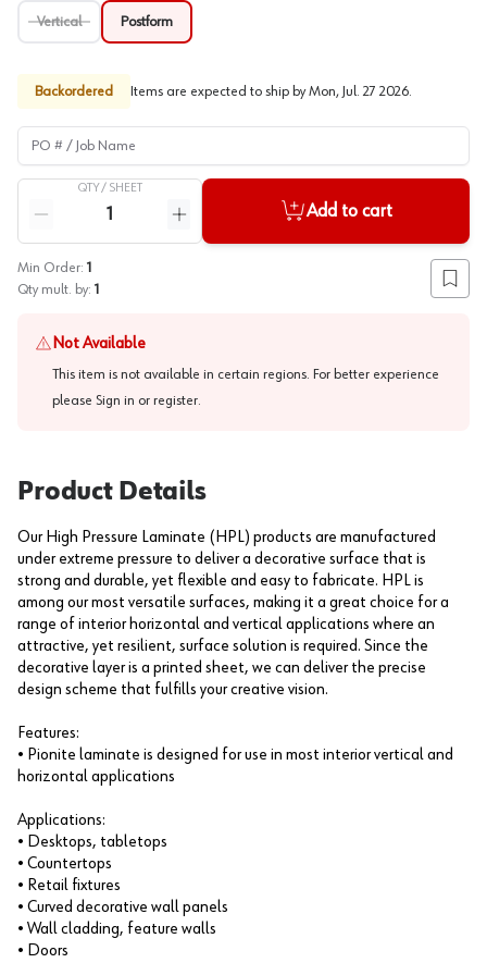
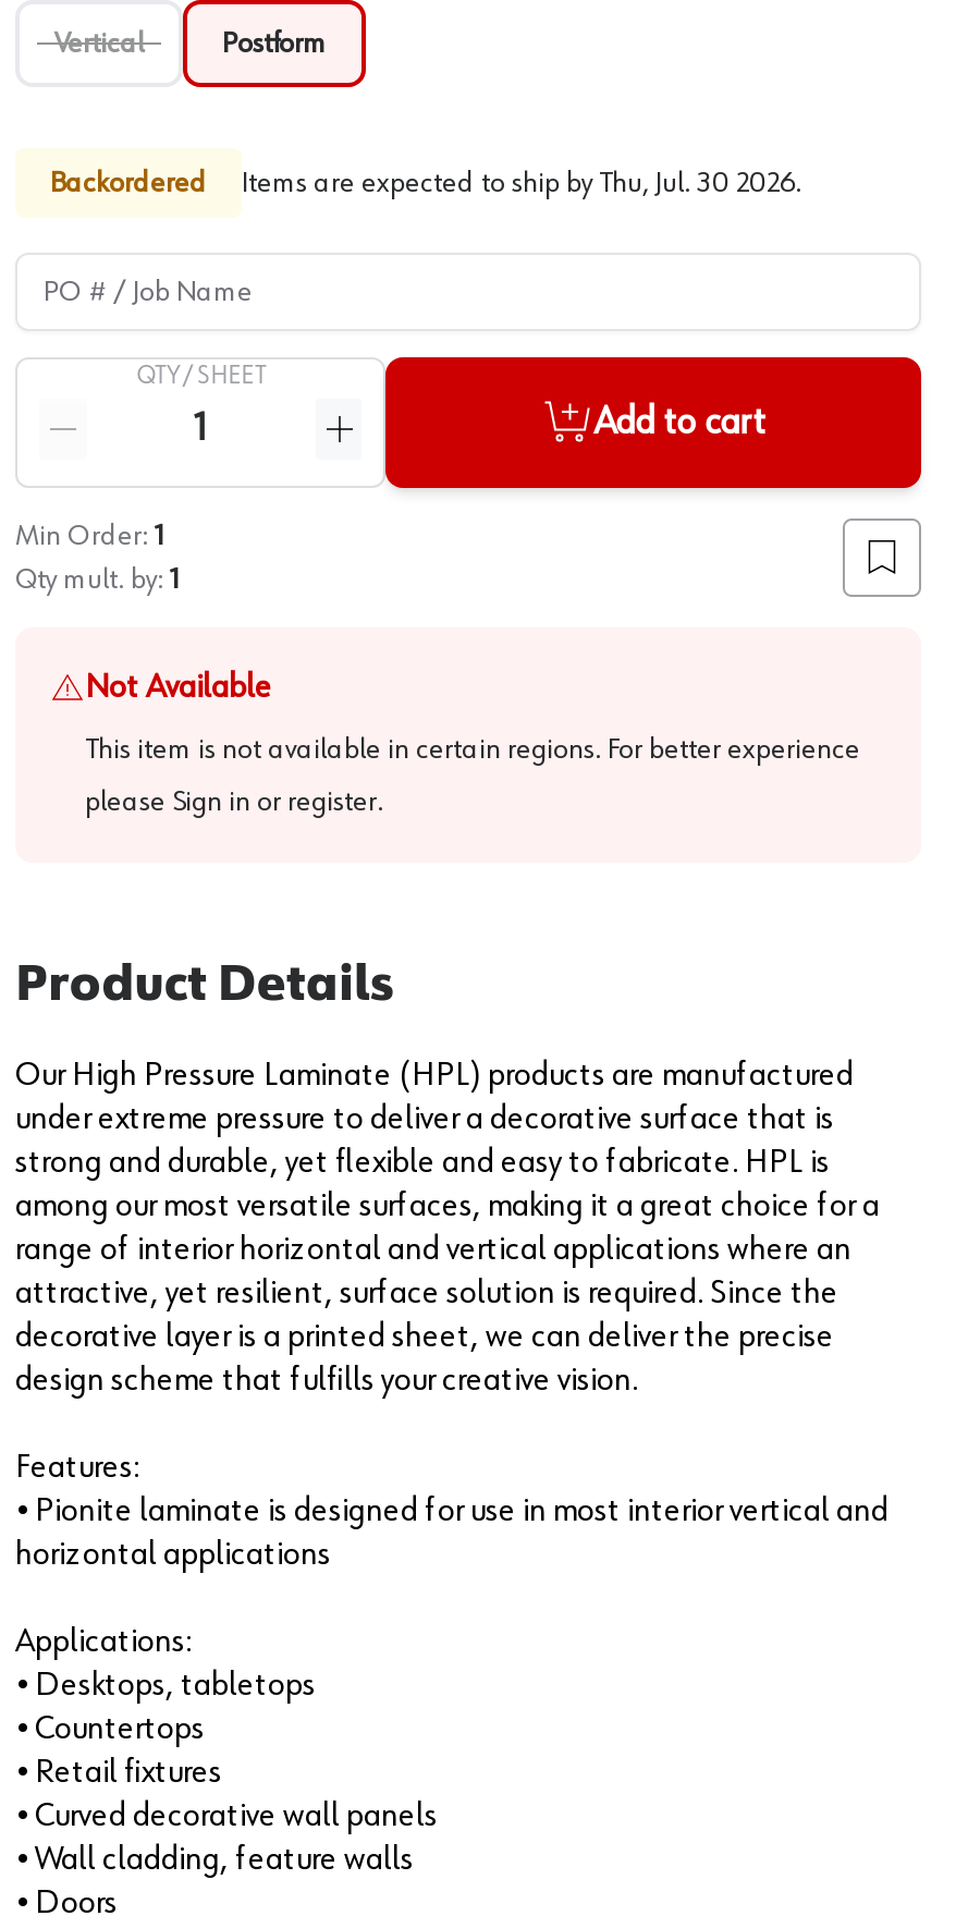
[130,84,412,99] Items are expected to ship by Mon, Jul. 27 2026. -> [242,168,801,198] Items are expected to ship by Thu, Jul. 30 2026.

